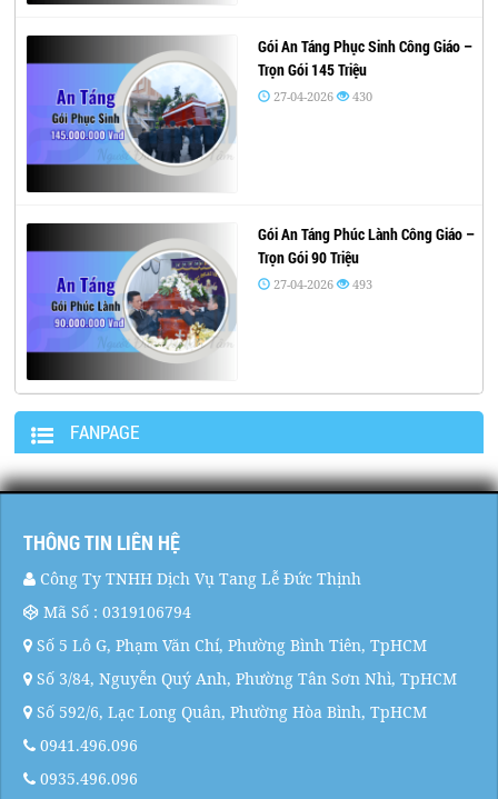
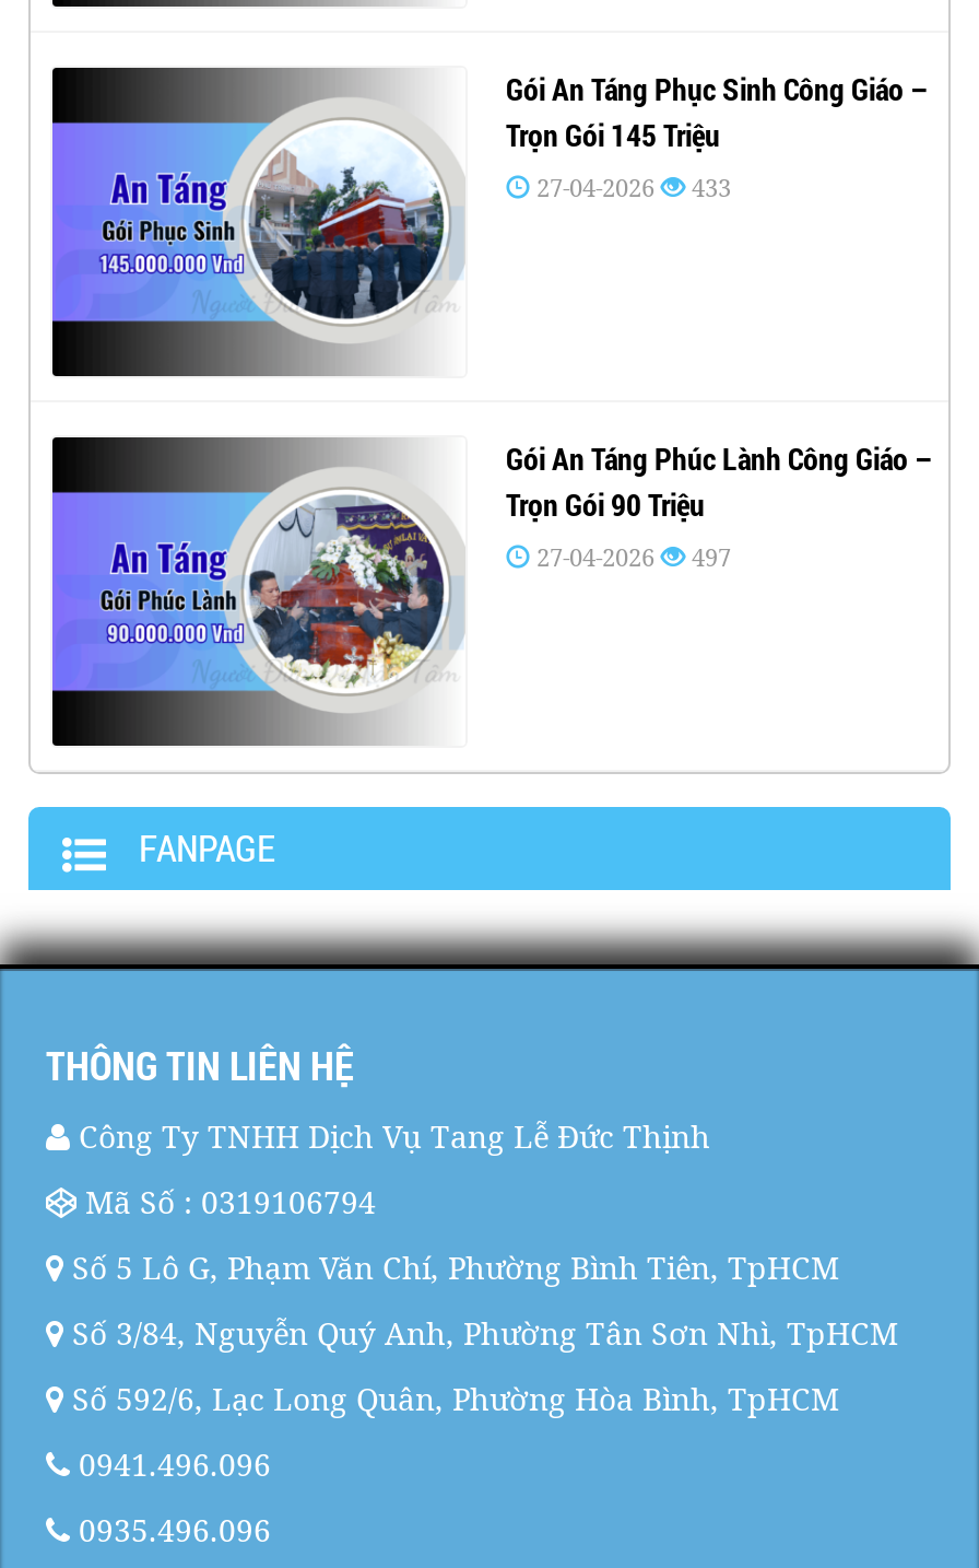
[270,88,372,105] 27-04-2026 430 -> [530,171,731,204] 27-04-2026 433
[270,276,372,293] 27-04-2026 493 -> [530,541,731,574] 27-04-2026 497

